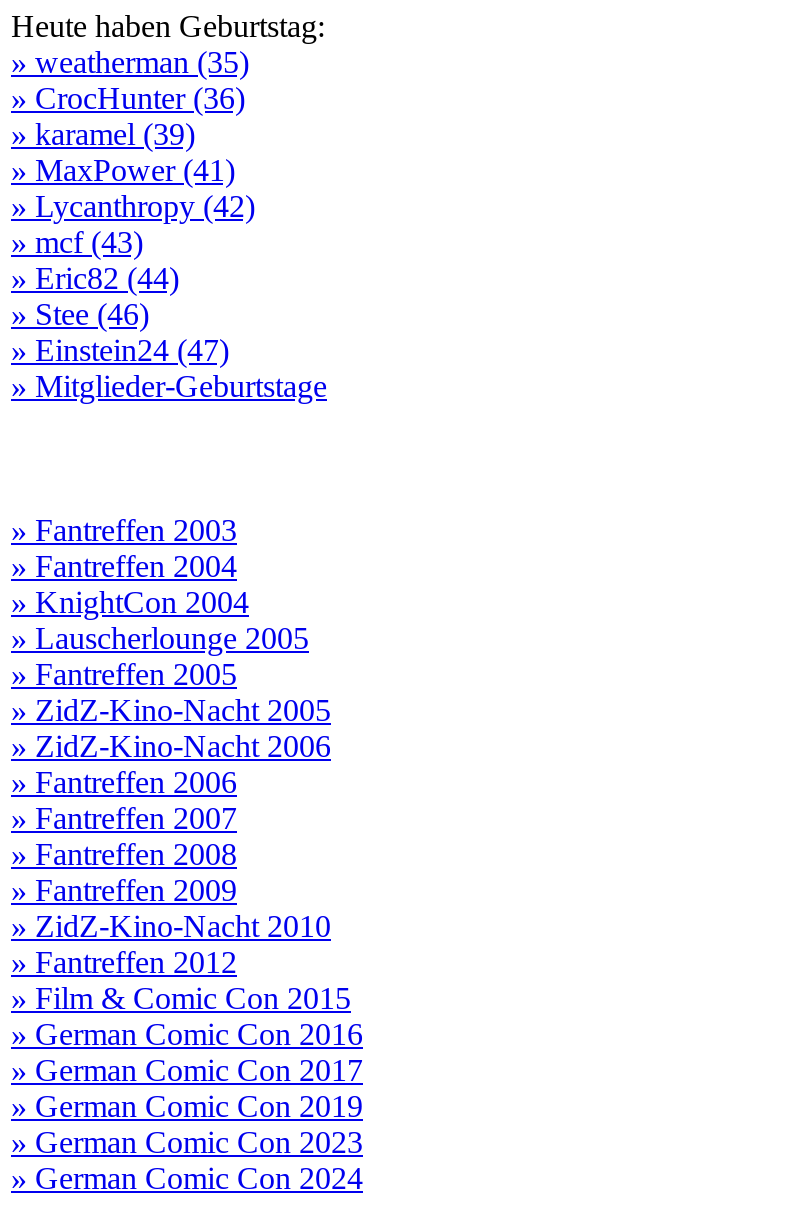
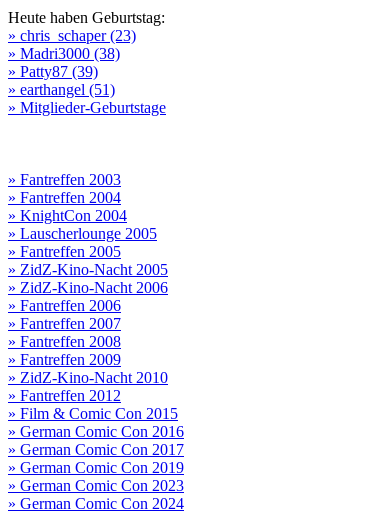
[11,45,255,367] » weatherman (35) | » CrocHunter (36) | » karamel (39) | » MaxPower (41) | » Lycanthropy (42) | » mcf (43) | » Eric82 (44) | » Stee (46) | » Einstein24 (47) -> [8,27,136,98] » chris_schaper (23) | » Madri3000 (38) | » Patty87 (39) | » earthangel (51)

